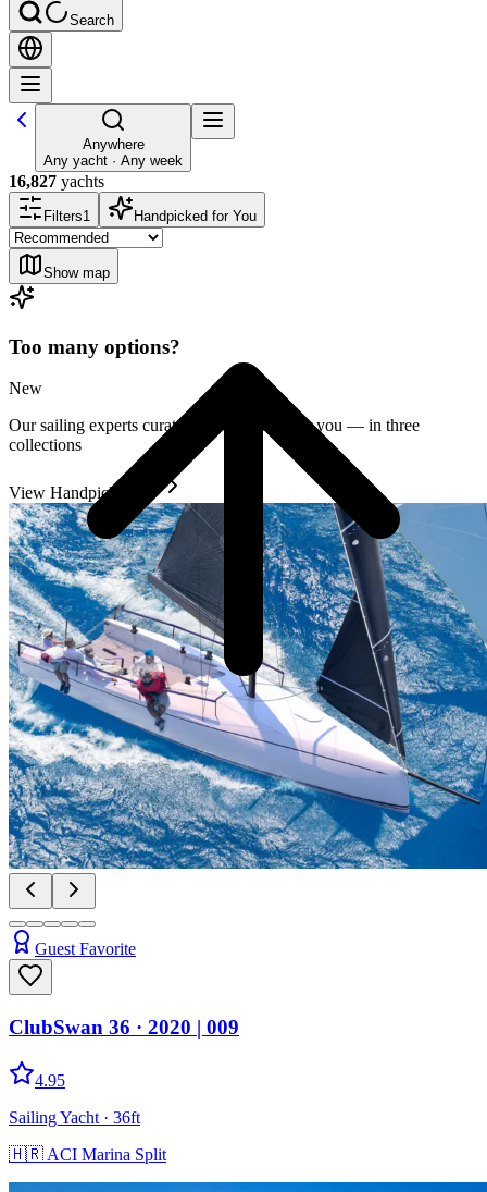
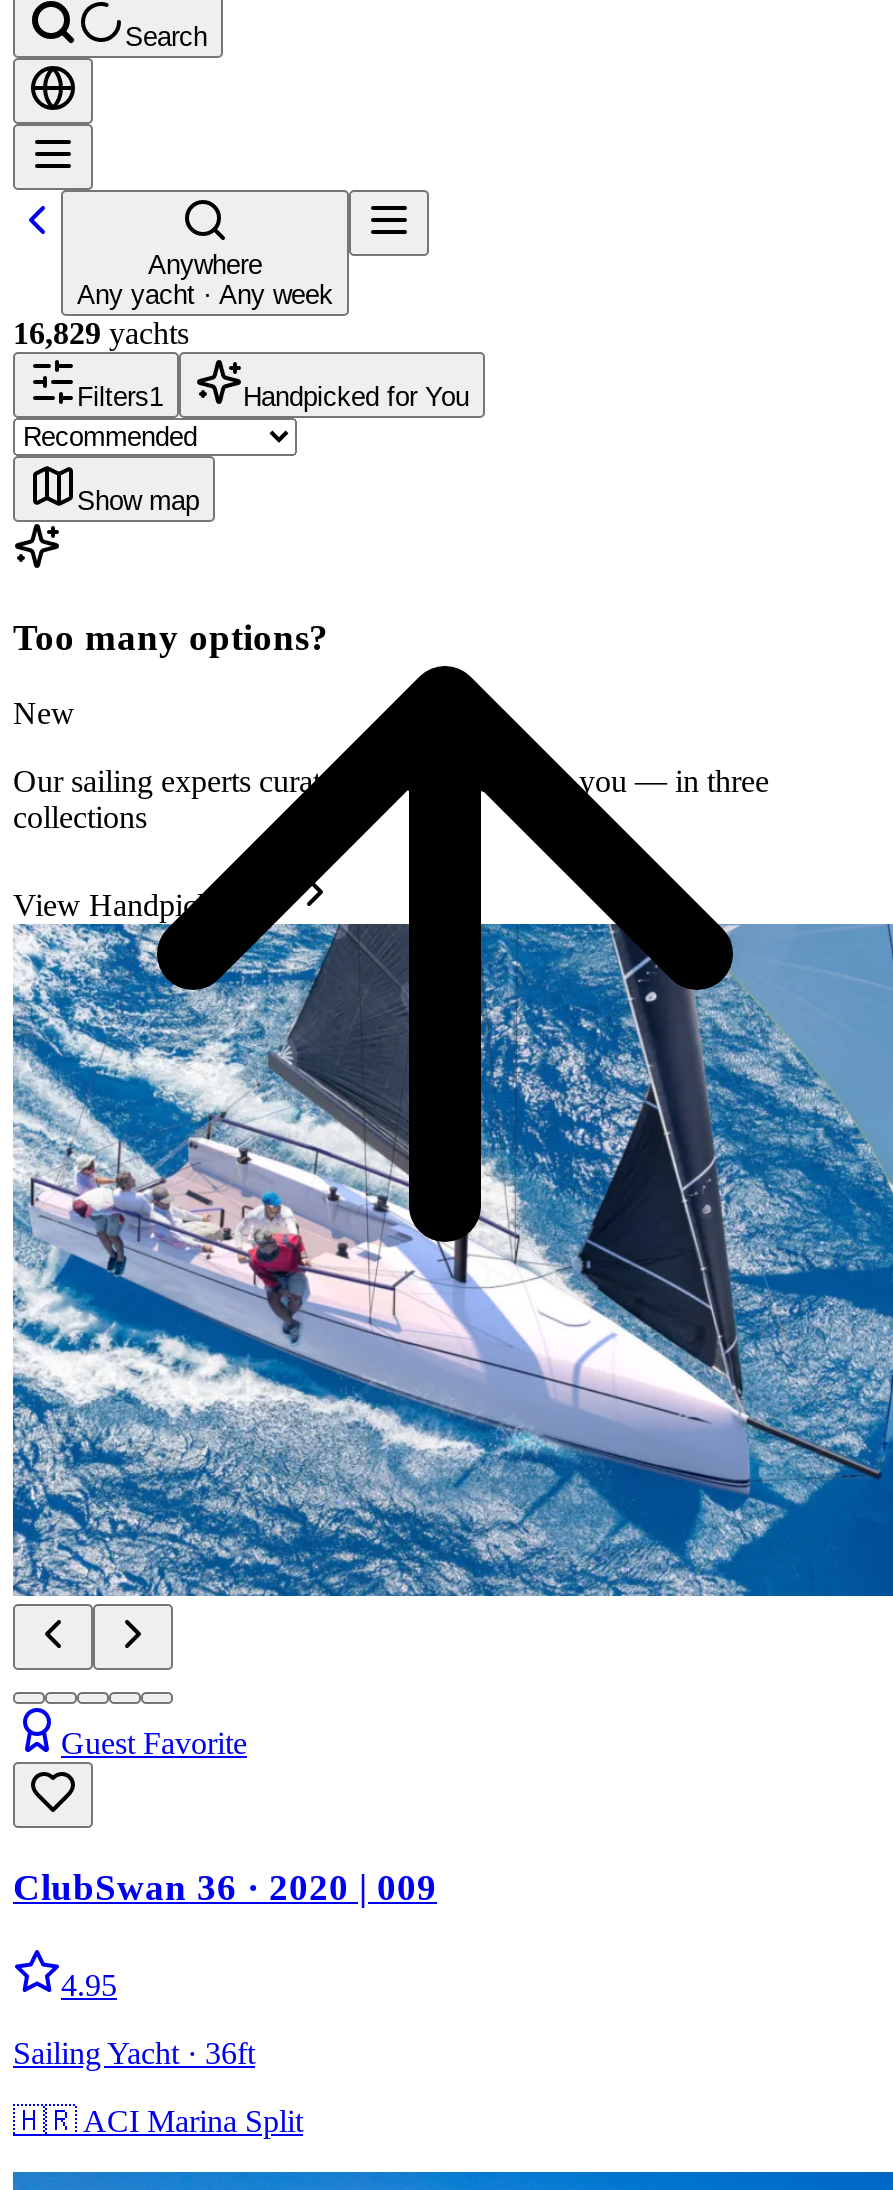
[9,172,104,191] 16,827 yachts -> [13,316,189,350] 16,829 yachts

